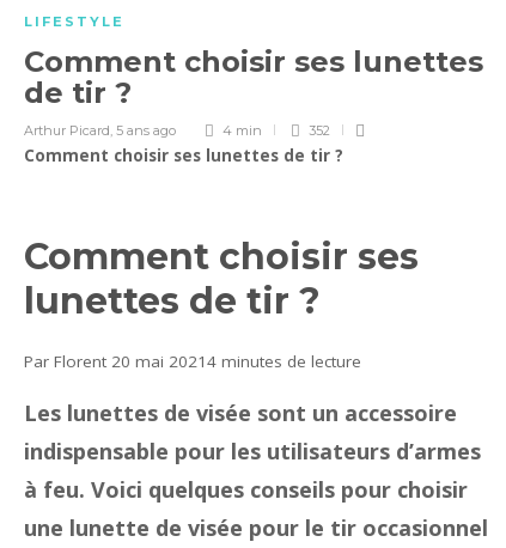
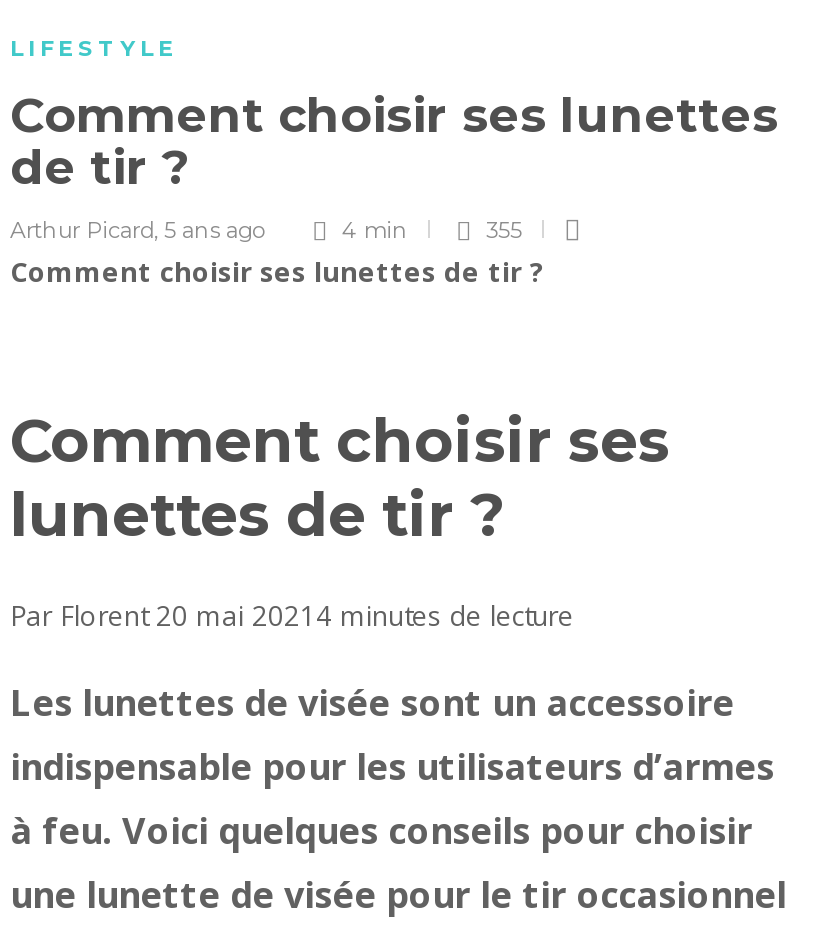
[305,122,330,139] 352 -> [480,216,522,244] 355

